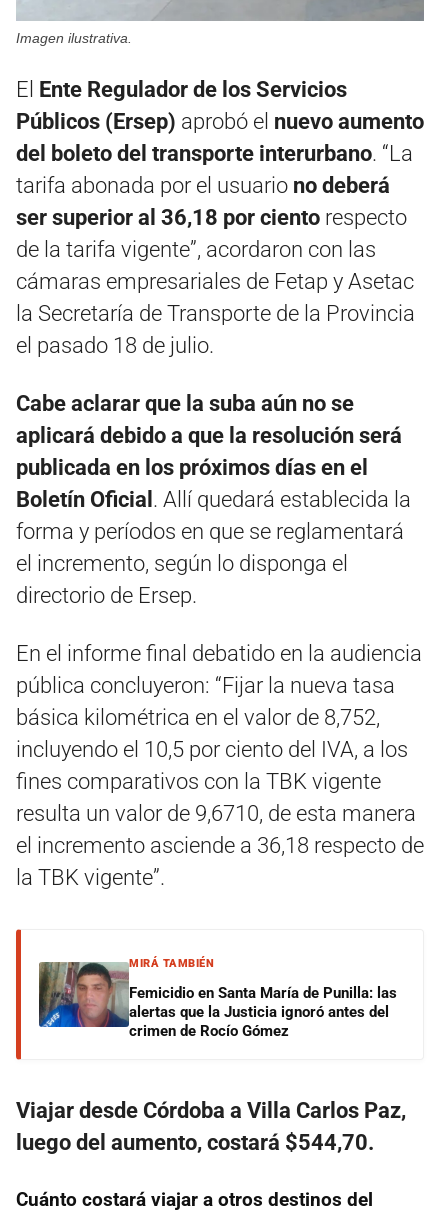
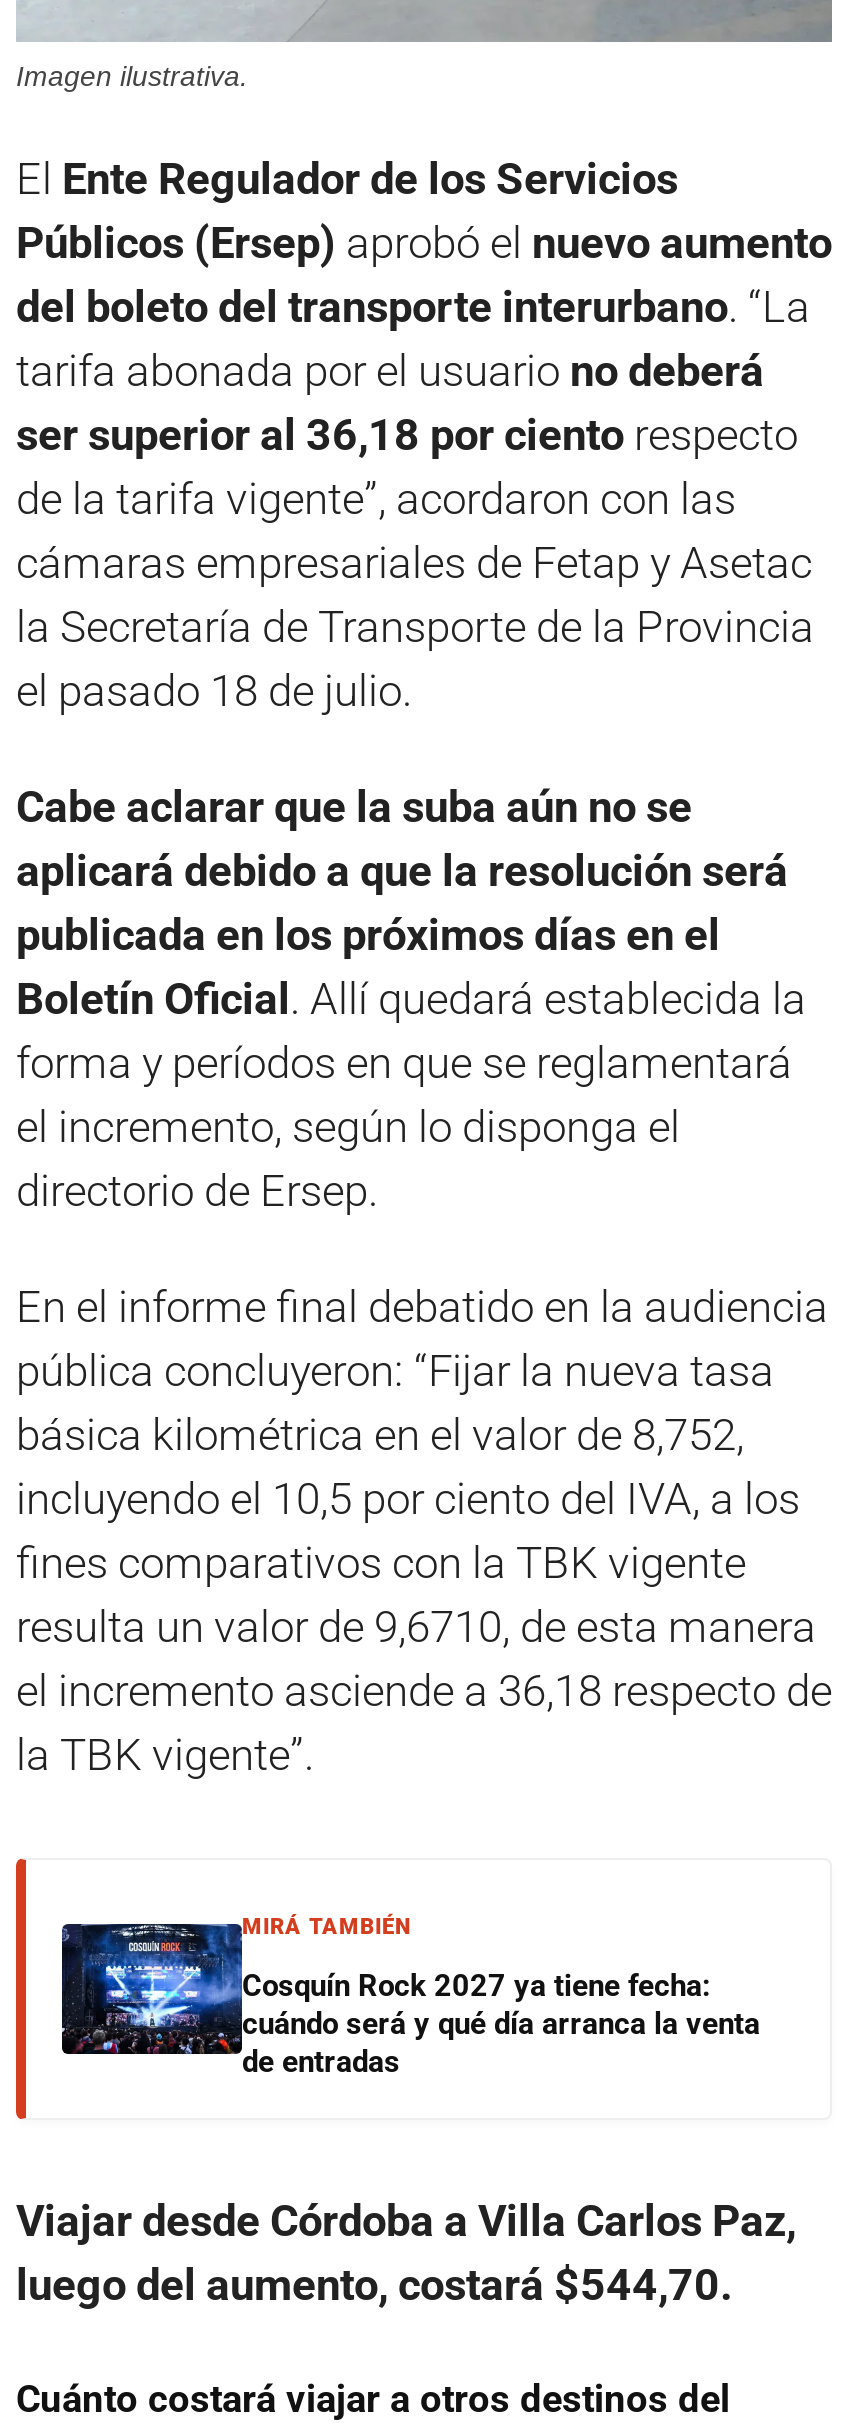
[38,961,397,1040] [image] | Femicidio en Santa María de Punilla: las | alertas que la Justicia ignoró antes del | crimen de Rocío Gómez -> [60,1922,760,2080] [image] | Cosquín Rock 2027 ya tiene fecha: | cuándo será y qué día arranca la venta | de entradas

